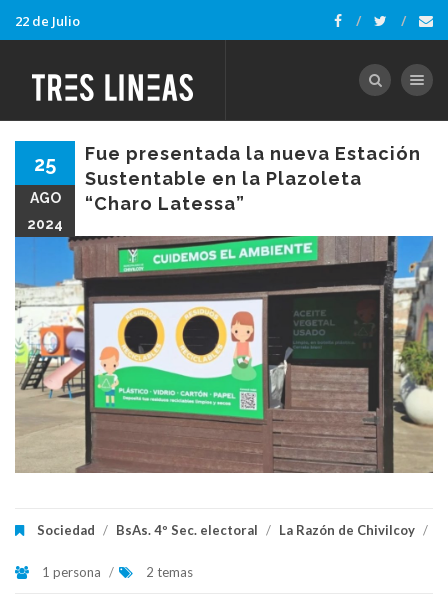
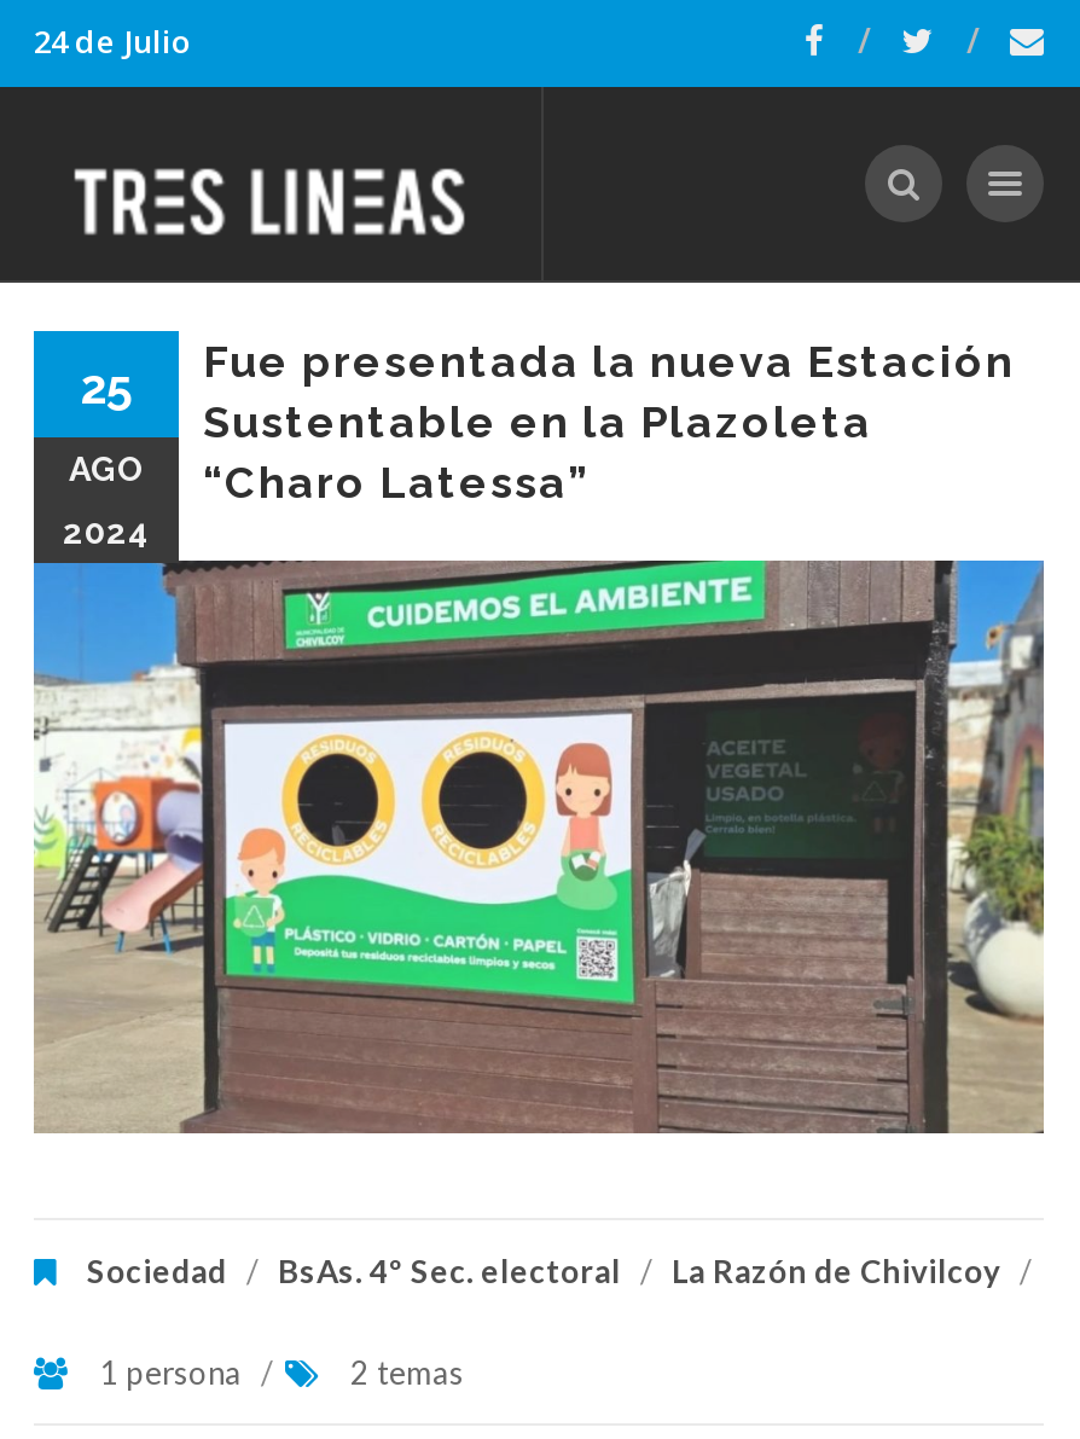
[15,12,80,30] 22 de Julio -> [34,19,191,63] 24 de Julio

